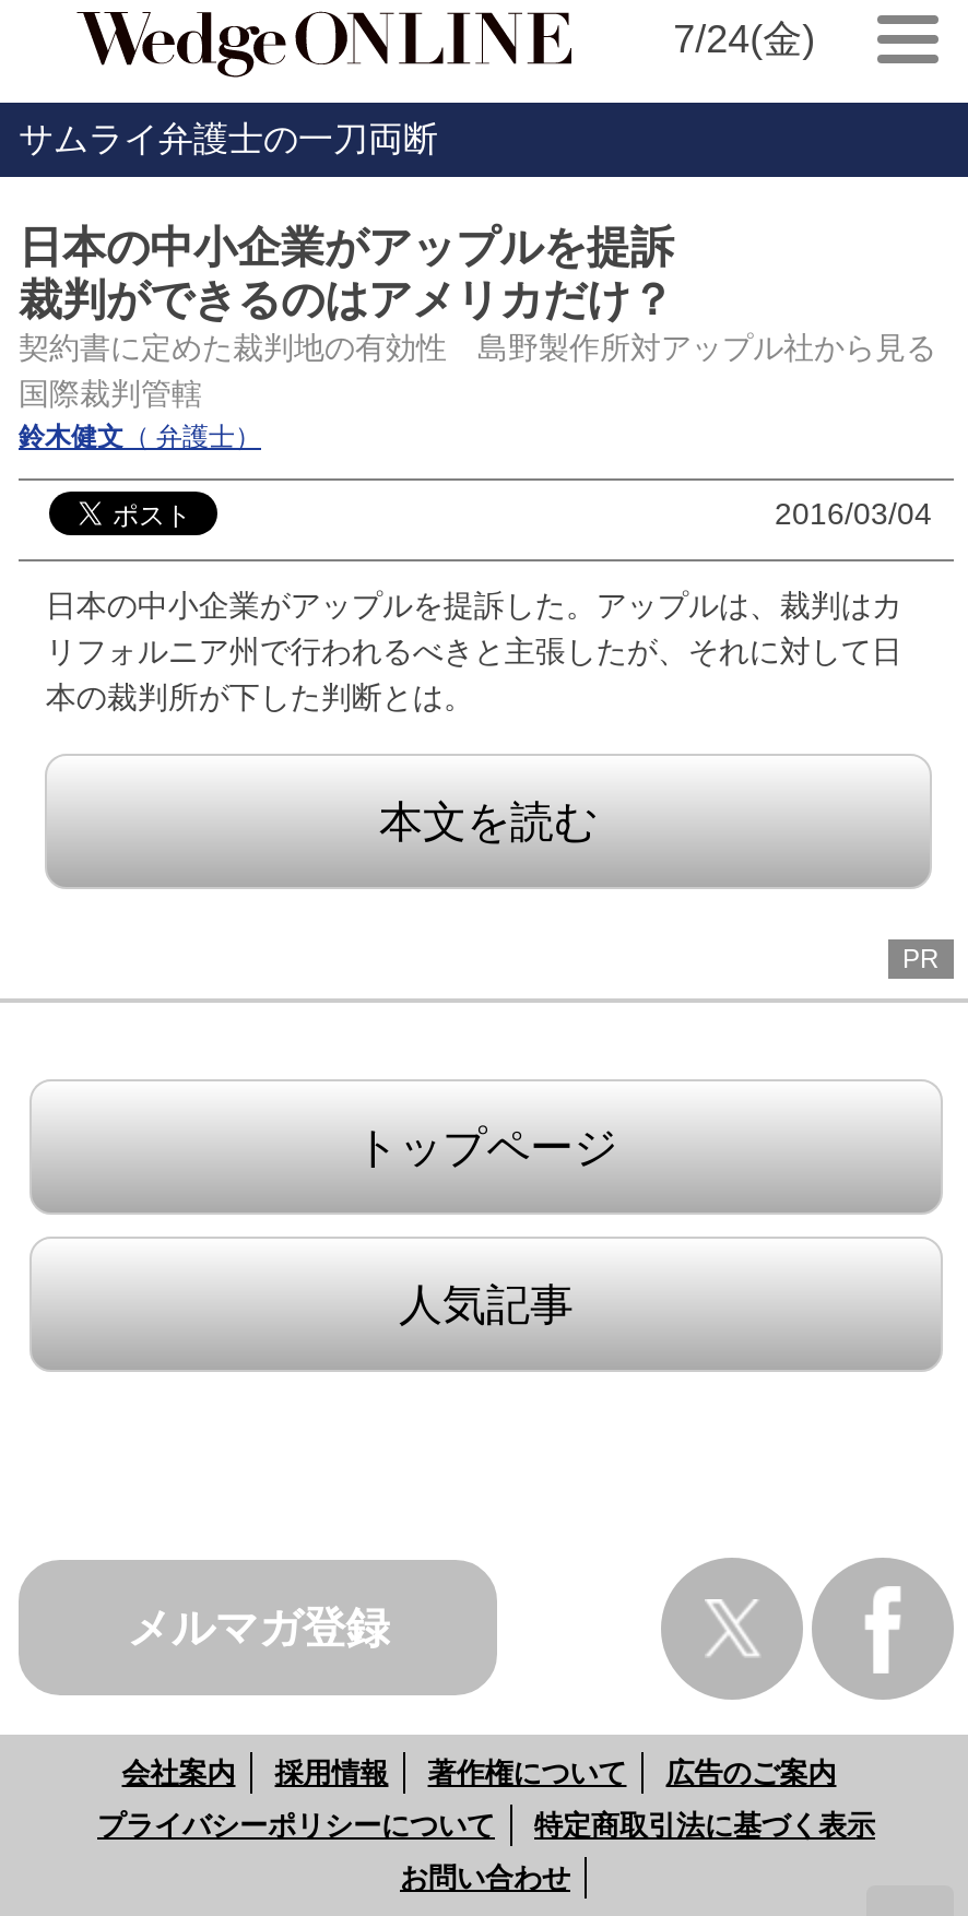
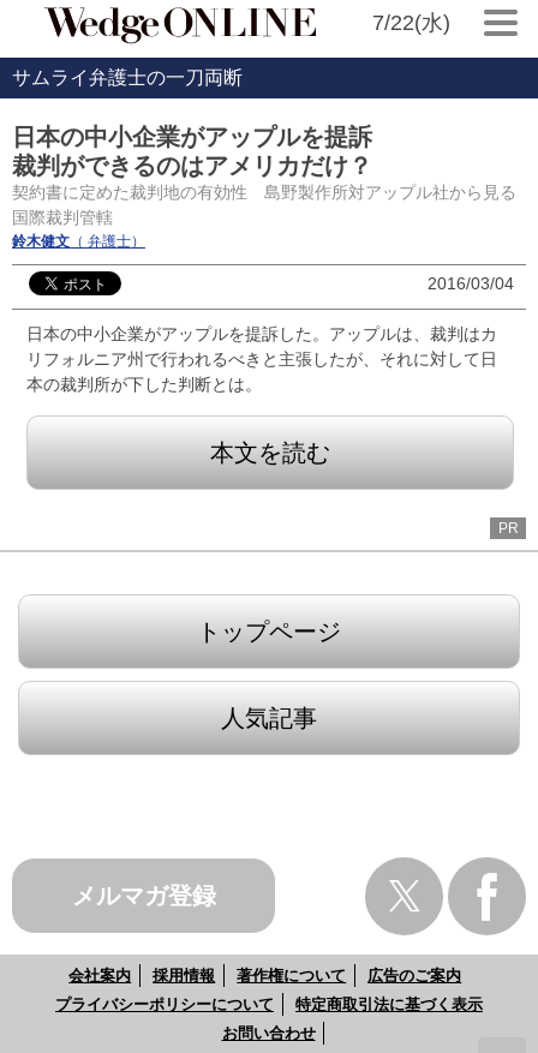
[673,17,815,61] 7/24(金) -> [372,11,450,35] 7/22(水)

